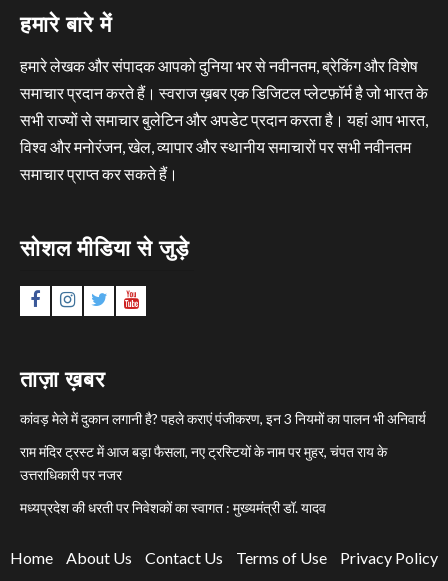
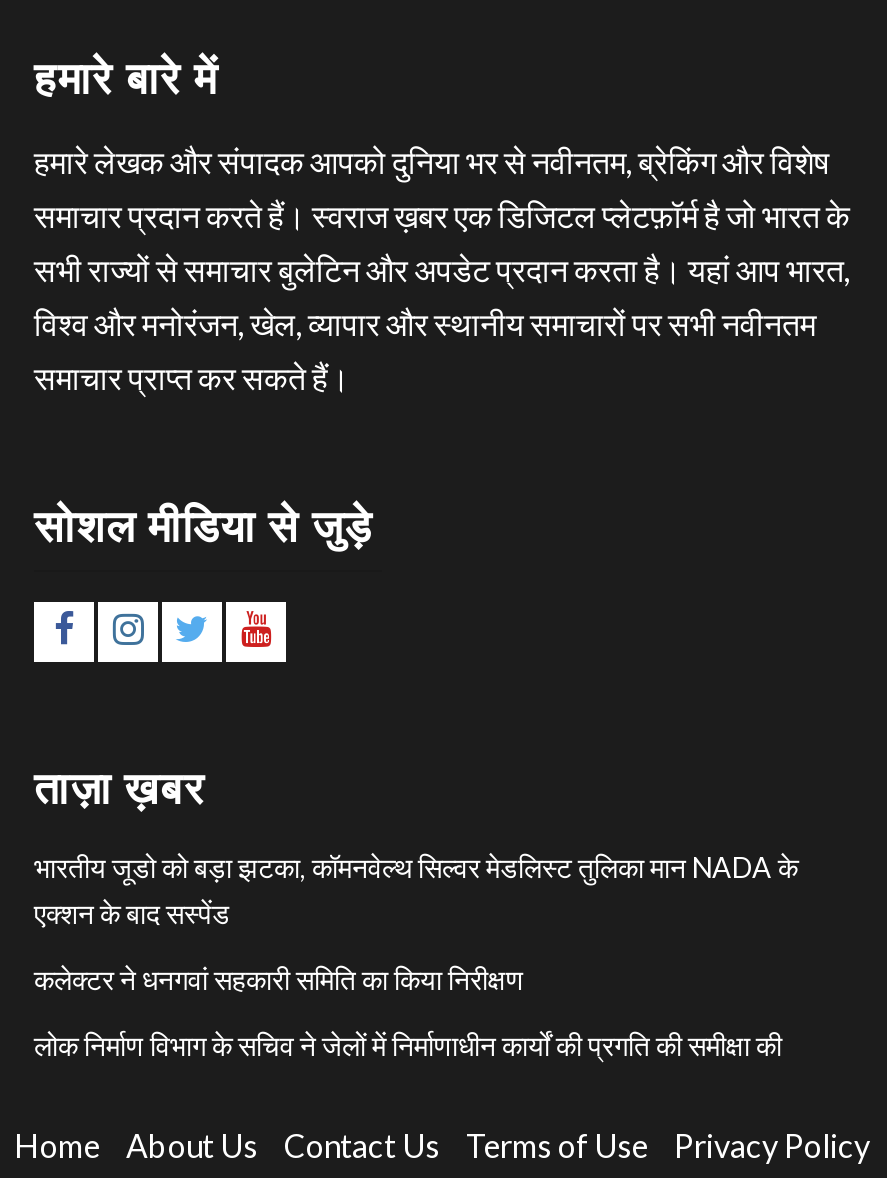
[20,410,426,427] कांवड़ मेले में दुकान लगानी है? पहले कराएं पंजीकरण, इन 3 नियमों का पालन भी अनिवार्य -> [34,850,798,930] भारतीय जूडो को बड़ा झटका, कॉमनवेल्थ सिल्वर मेडलिस्ट तुलिका मान NADA के | एक्शन के बाद सस्पेंड
[20,443,387,483] राम मंदिर ट्रस्ट में आज बड़ा फैसला, नए ट्रस्टियों के नाम पर मुहर, चंपत राय के | उत्तराधिकारी पर नजर -> [34,962,524,996] कलेक्टर ने धनगवां सहकारी समिति का किया निरीक्षण
[20,499,326,516] मध्यप्रदेश की धरती पर निवेशकों का स्वागत : मुख्यमंत्री डॉ. यादव -> [34,1028,782,1062] लोक निर्माण विभाग के सचिव ने जेलों में निर्माणाधीन कार्यों की प्रगति की समीक्षा की

